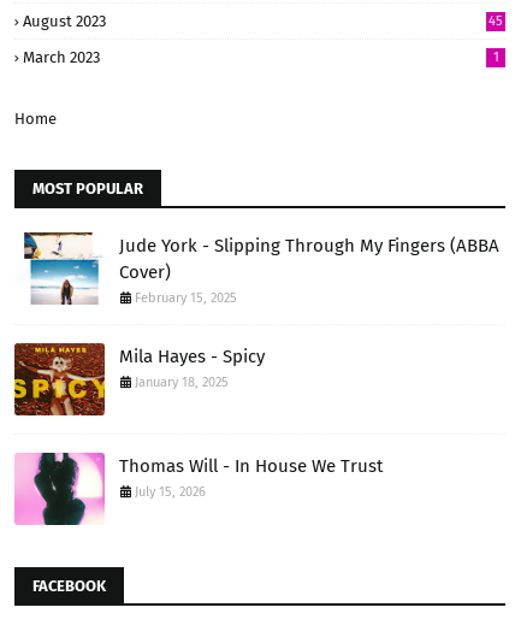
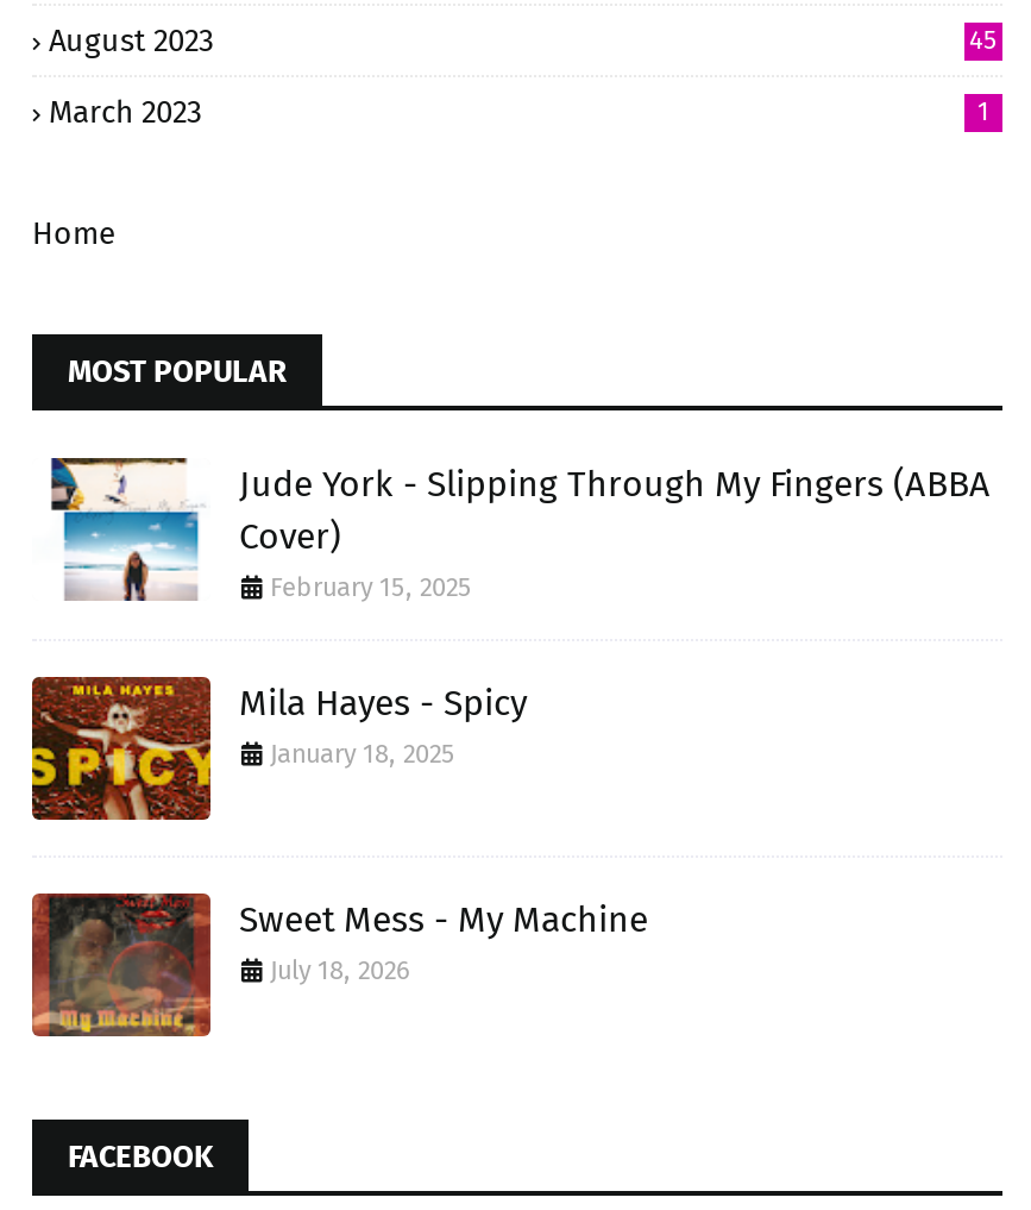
[14,452,383,526] [image] | Thomas Will - In House We Trust | July 15, 2026 -> [30,891,648,1039] [image] | Sweet Mess - My Machine | July 18, 2026

